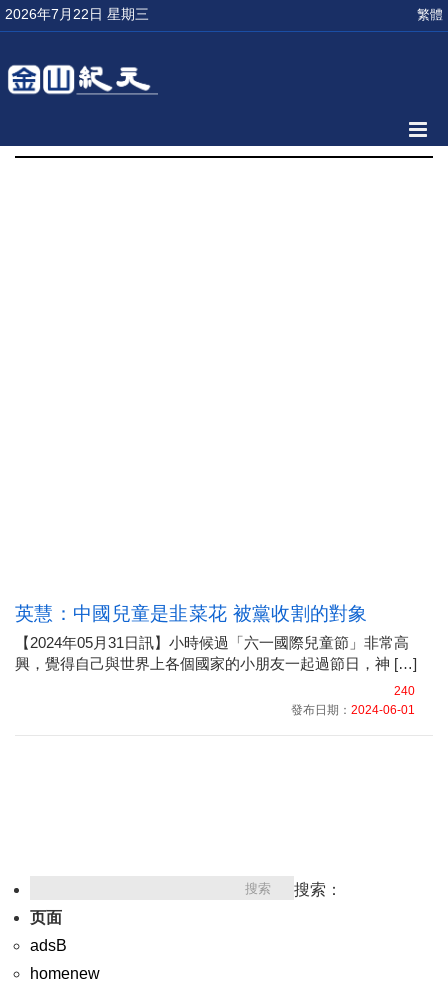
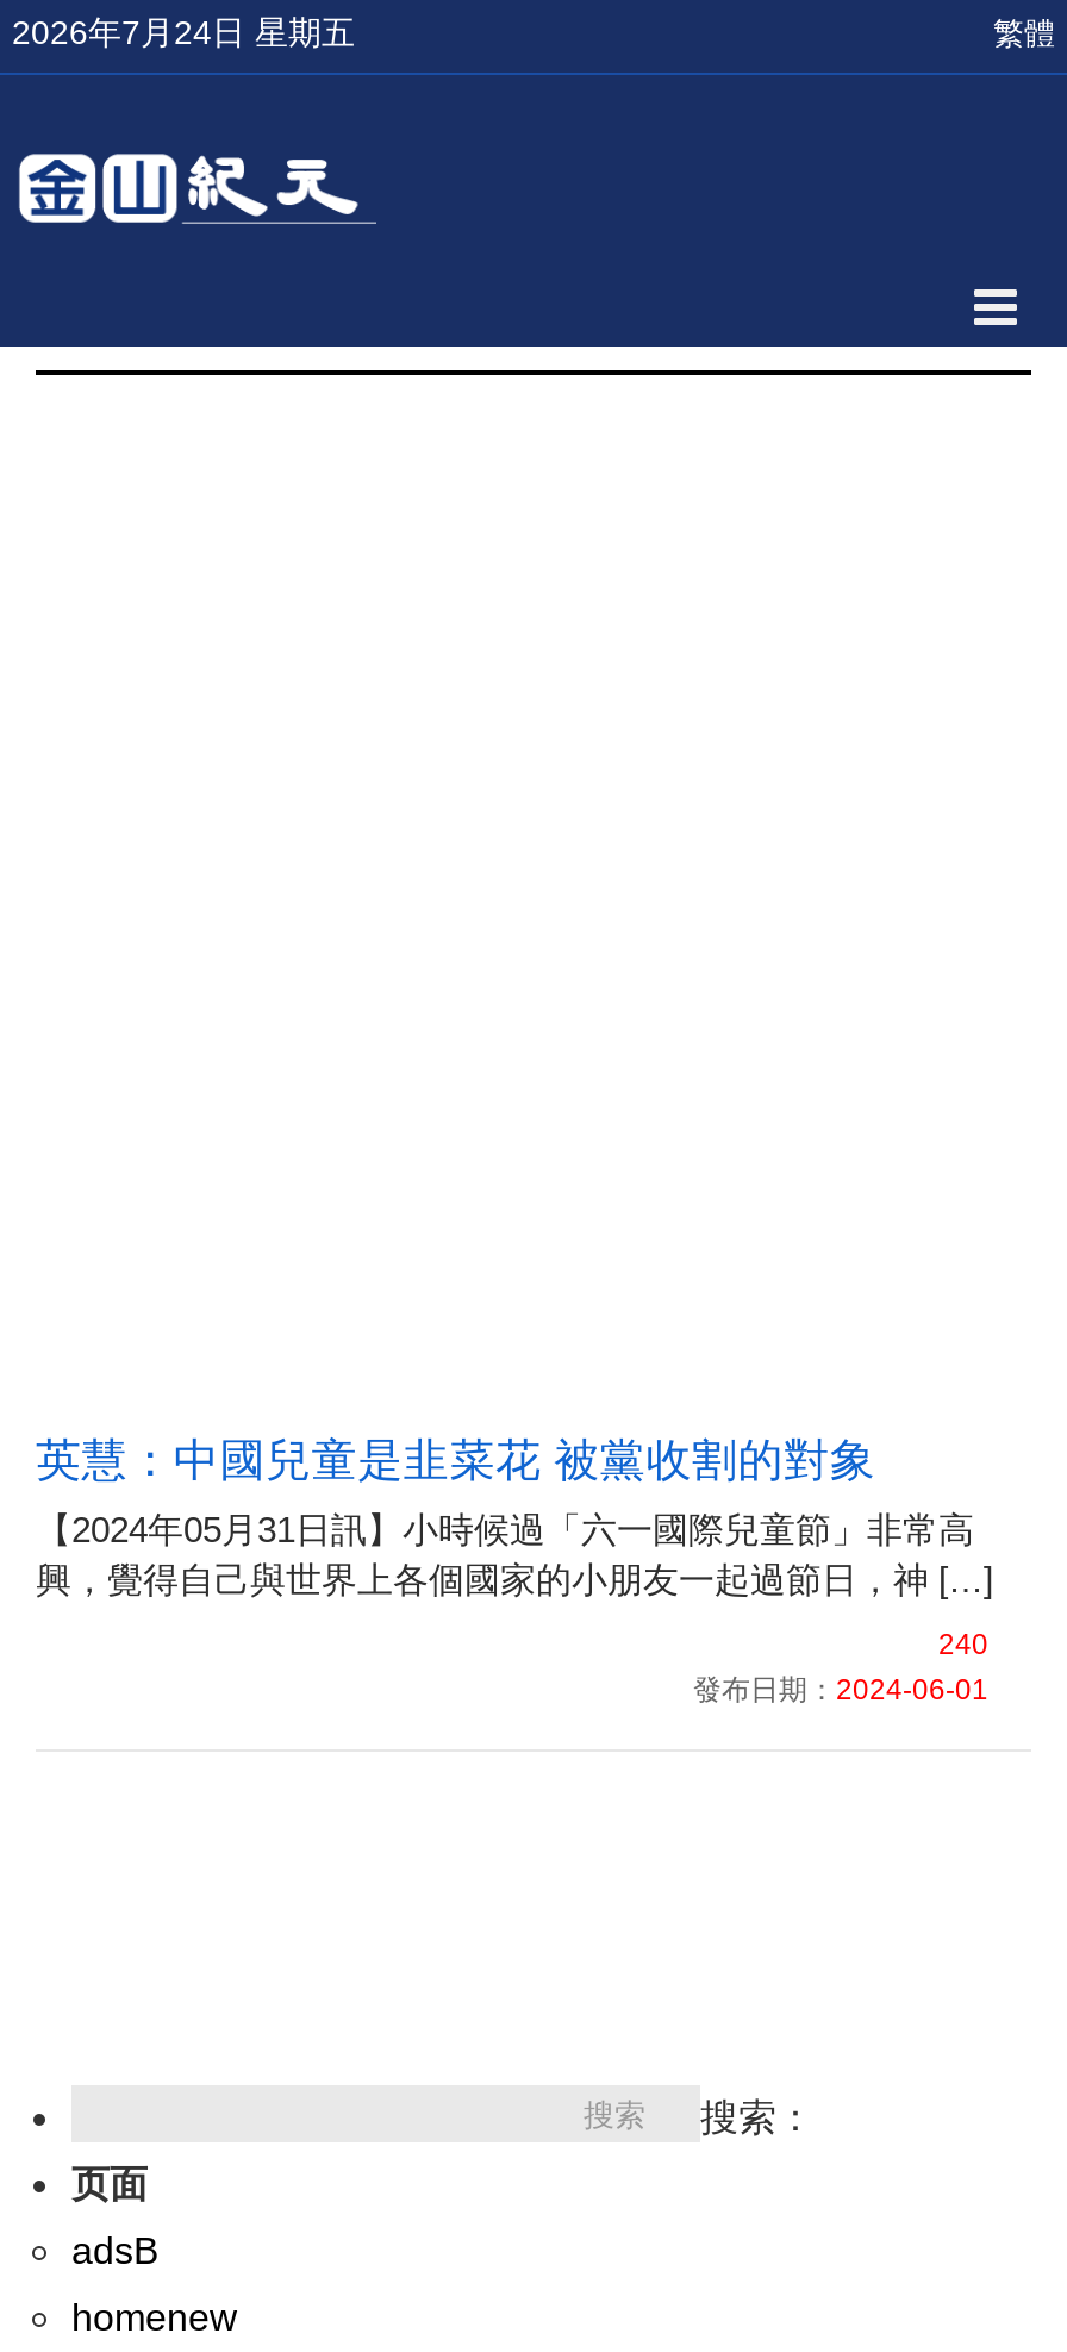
[5,6,149,22] 2026年7月22日 星期三 -> [12,13,355,51] 2026年7月24日 星期五

